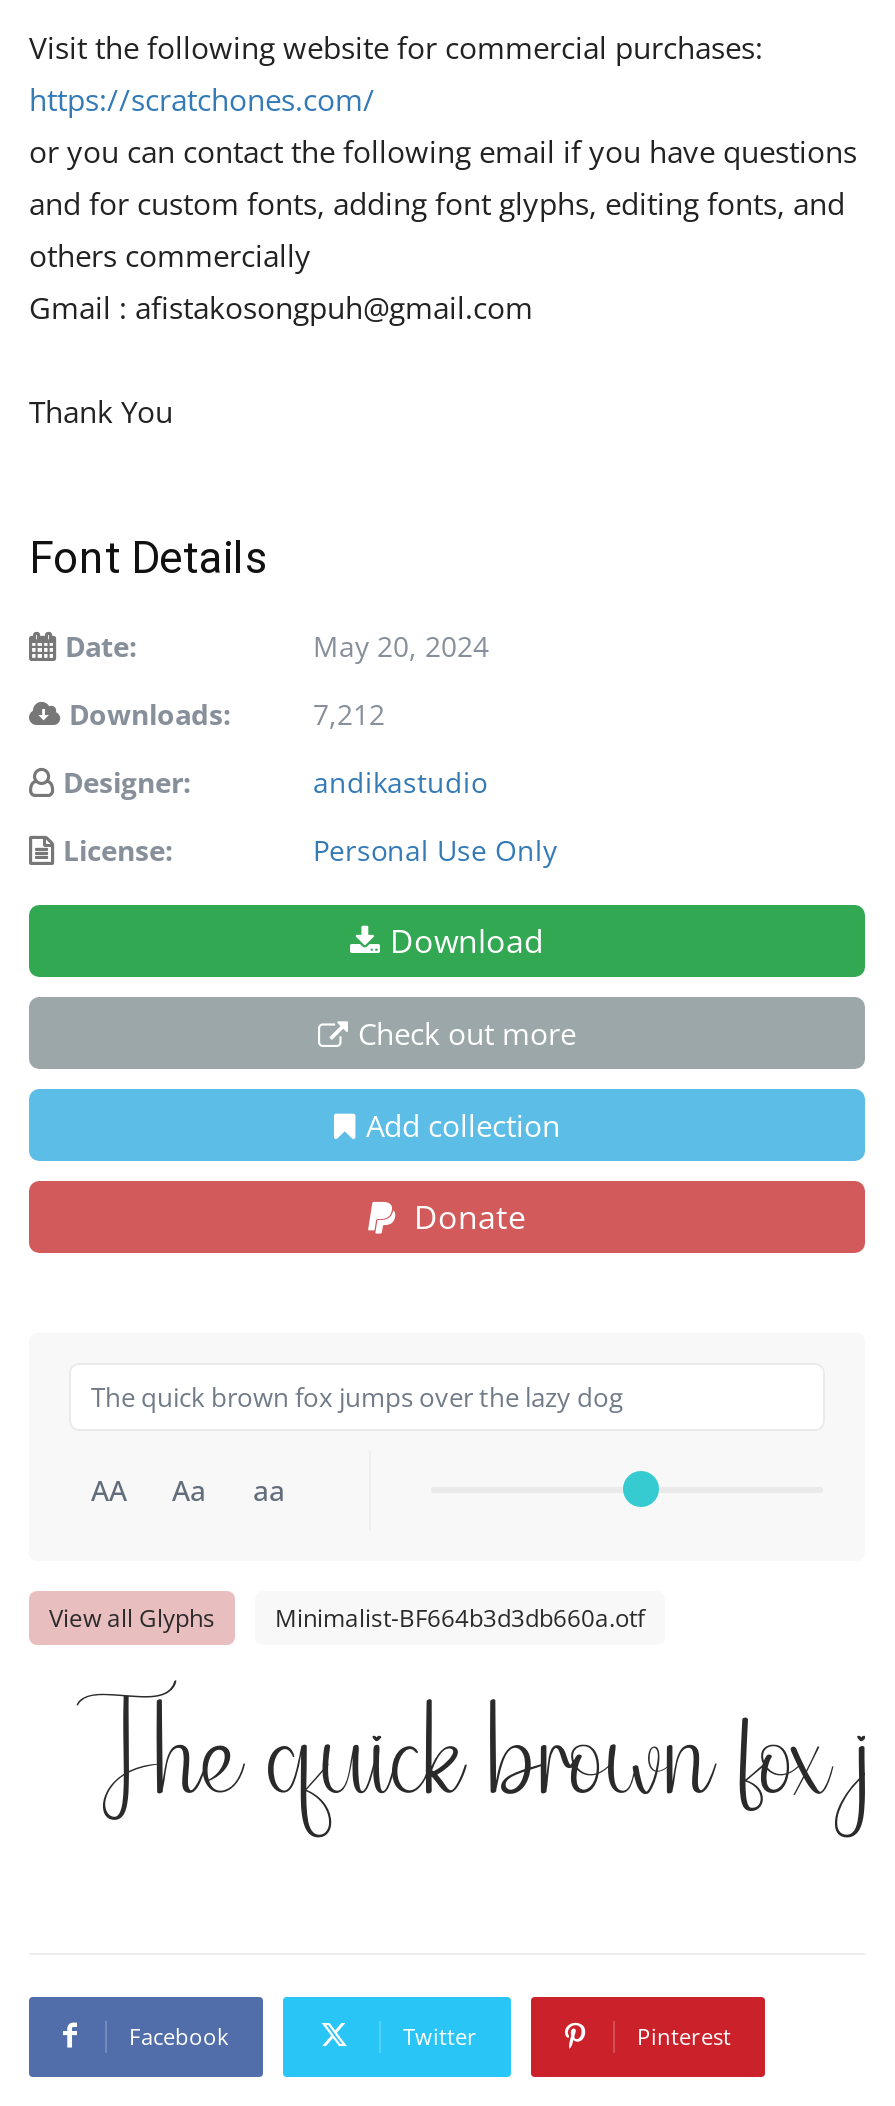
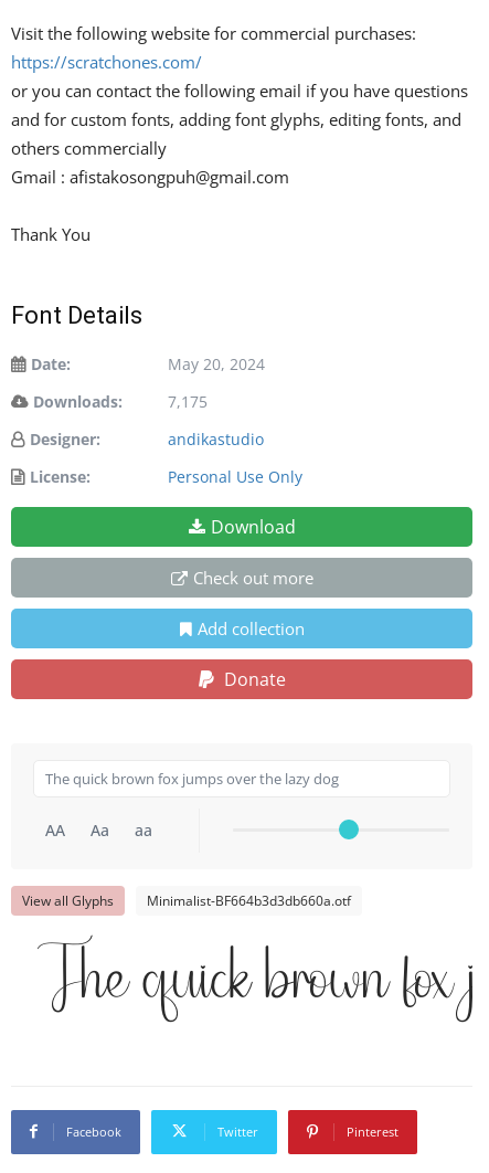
[313,694,385,732] 7,212 -> [168,391,208,412] 7,175

